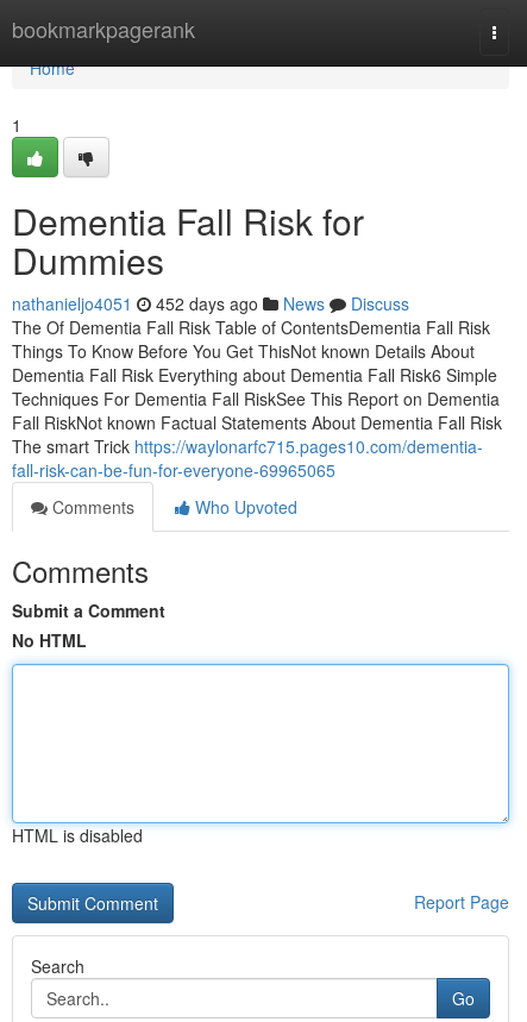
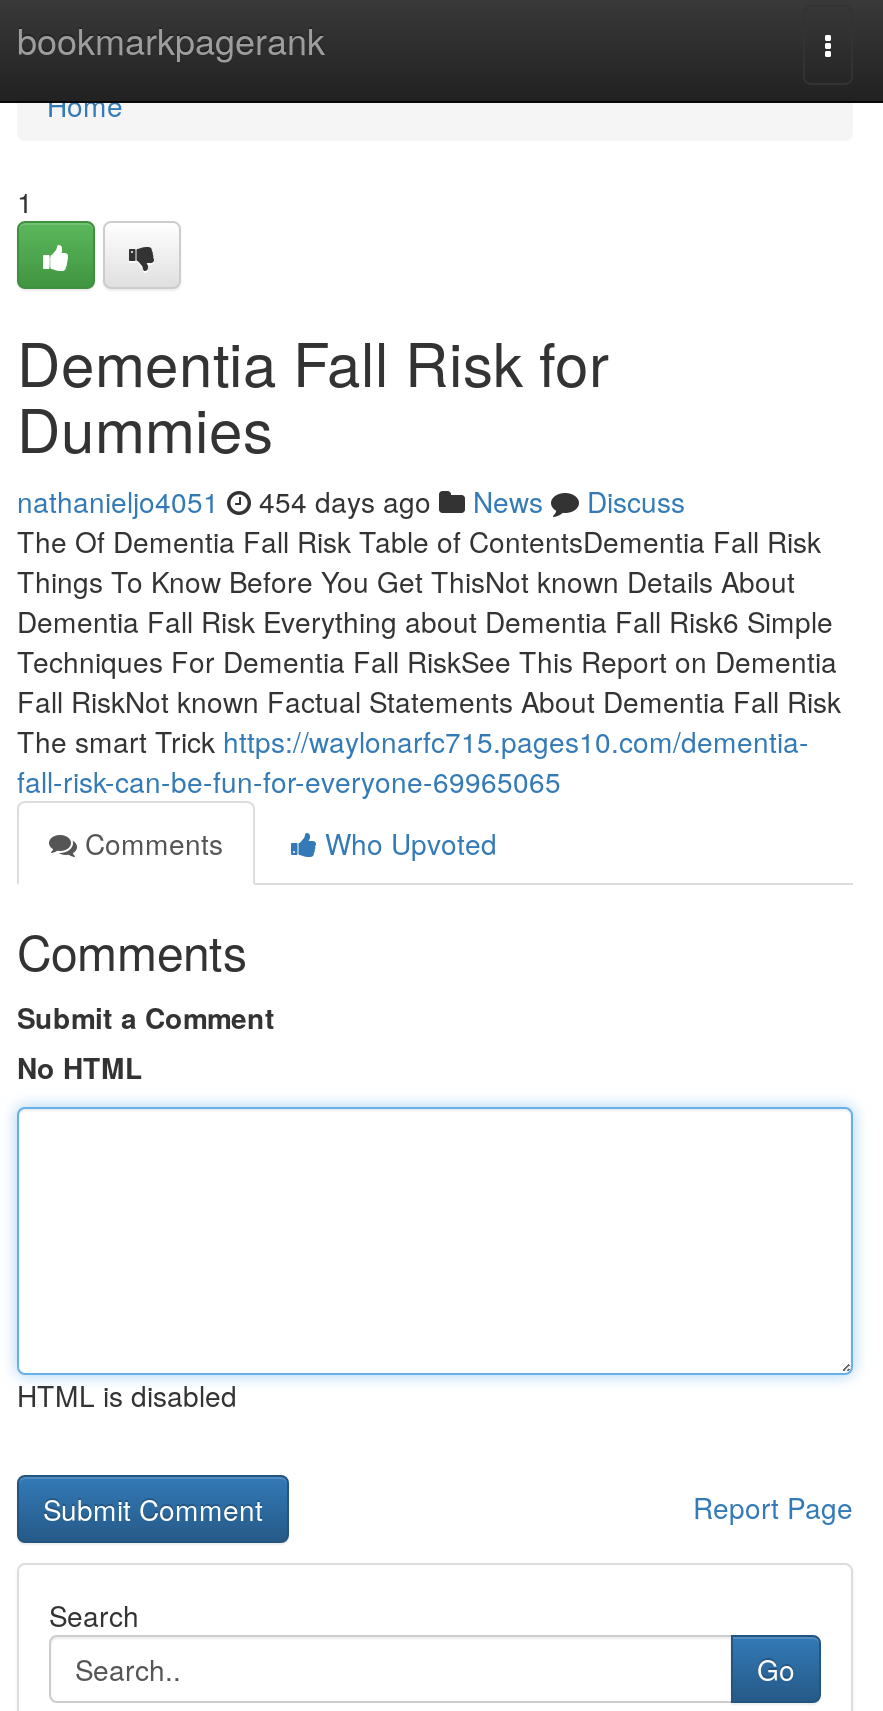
[12,291,409,315] nathanieljo4051 452 days ago News Discuss -> [17,481,685,521] nathanieljo4051 454 days ago News Discuss

